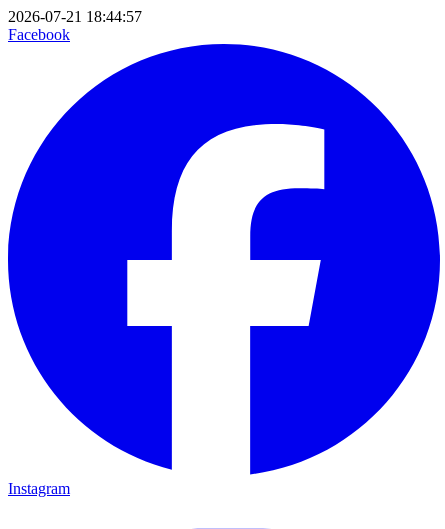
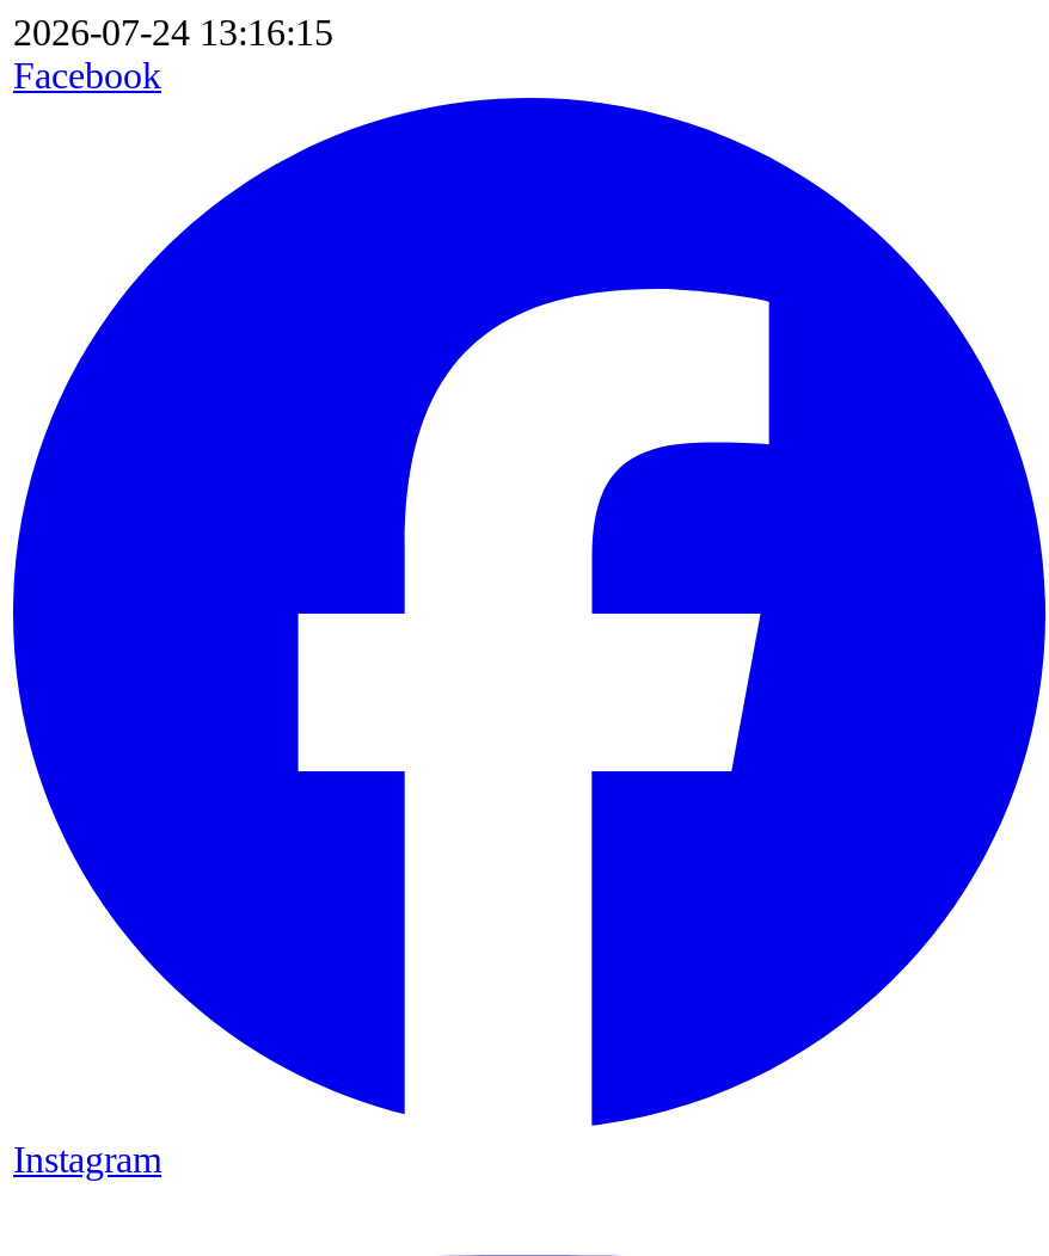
[8,8,142,25] 2026-07-21 18:44:57 -> [13,12,333,53] 2026-07-24 13:16:15

